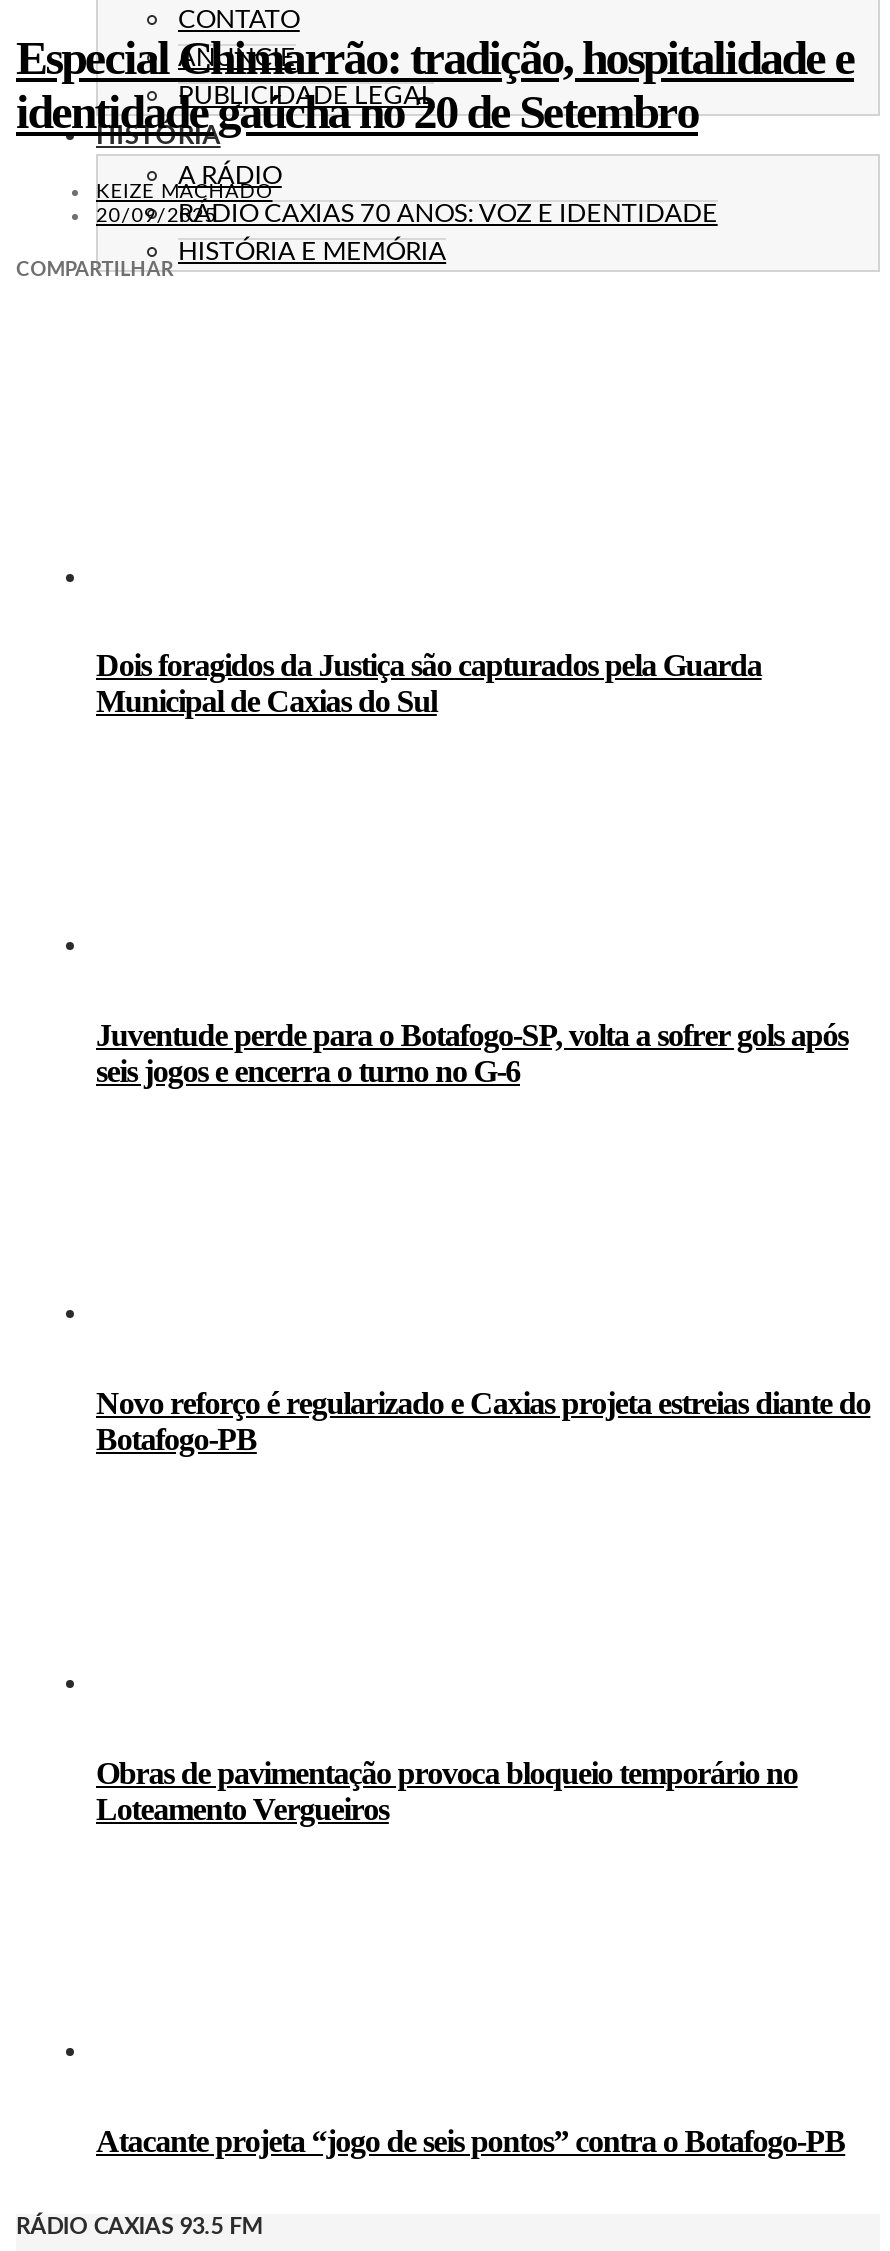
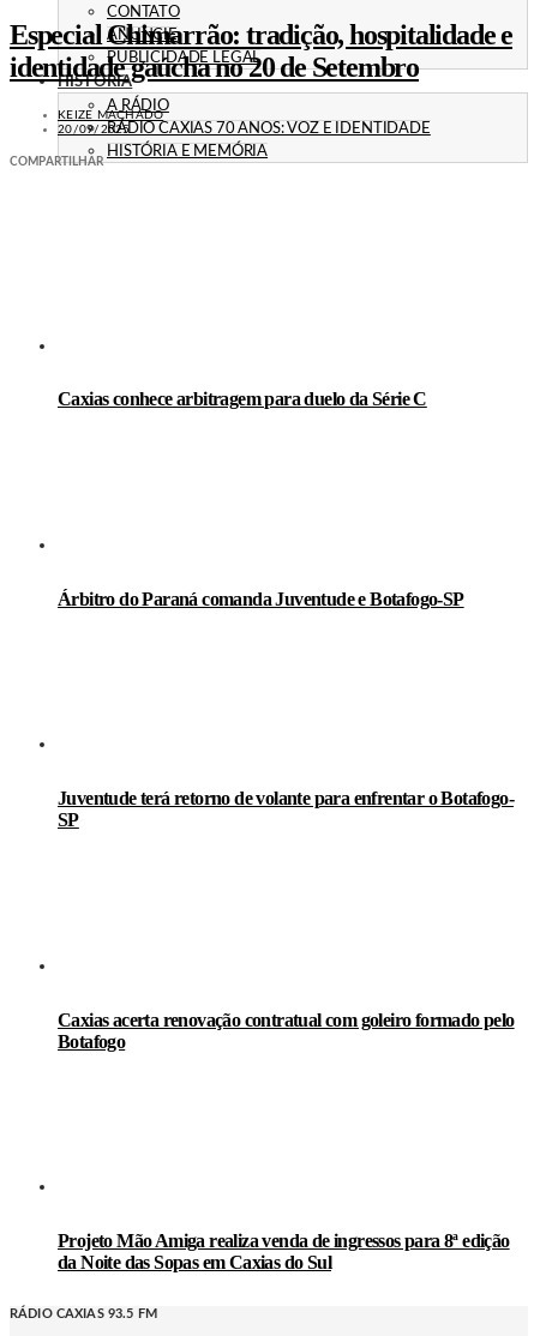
[96,648,762,718] Dois foragidos da Justiça são capturados pela Guarda | Municipal de Caxias do Sul -> [58,389,427,409] Caxias conhece arbitragem para duelo da Série C
[96,1017,848,1087] Juventude perde para o Botafogo-SP, volta a sofrer gols após | seis jogos e encerra o turno no G-6 -> [58,588,464,609] Árbitro do Paraná comanda Juventude e Botafogo-SP
[96,1386,870,1456] Novo reforço é regularizado e Caxias projeta estreias diante do | Botafogo-PB -> [58,788,514,830] Juventude terá retorno de volante para enfrentar o Botafogo- | SP
[96,1755,798,1825] Obras de pavimentação provoca bloqueio temporário no | Loteamento Vergueiros -> [58,1009,514,1051] Caxias acerta renovação contratual com goleiro formado pelo | Botafogo
[96,2124,845,2158] Atacante projeta “jogo de seis pontos” contra o Botafogo-PB -> [58,1230,510,1272] Projeto Mão Amiga realiza venda de ingressos para 8ª edição | da Noite das Sopas em Caxias do Sul

